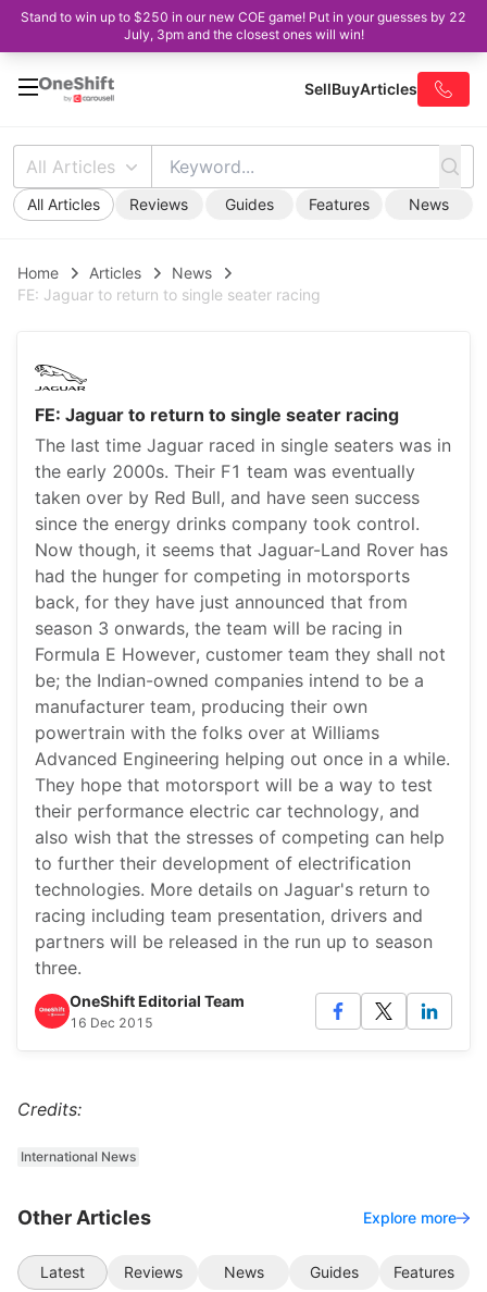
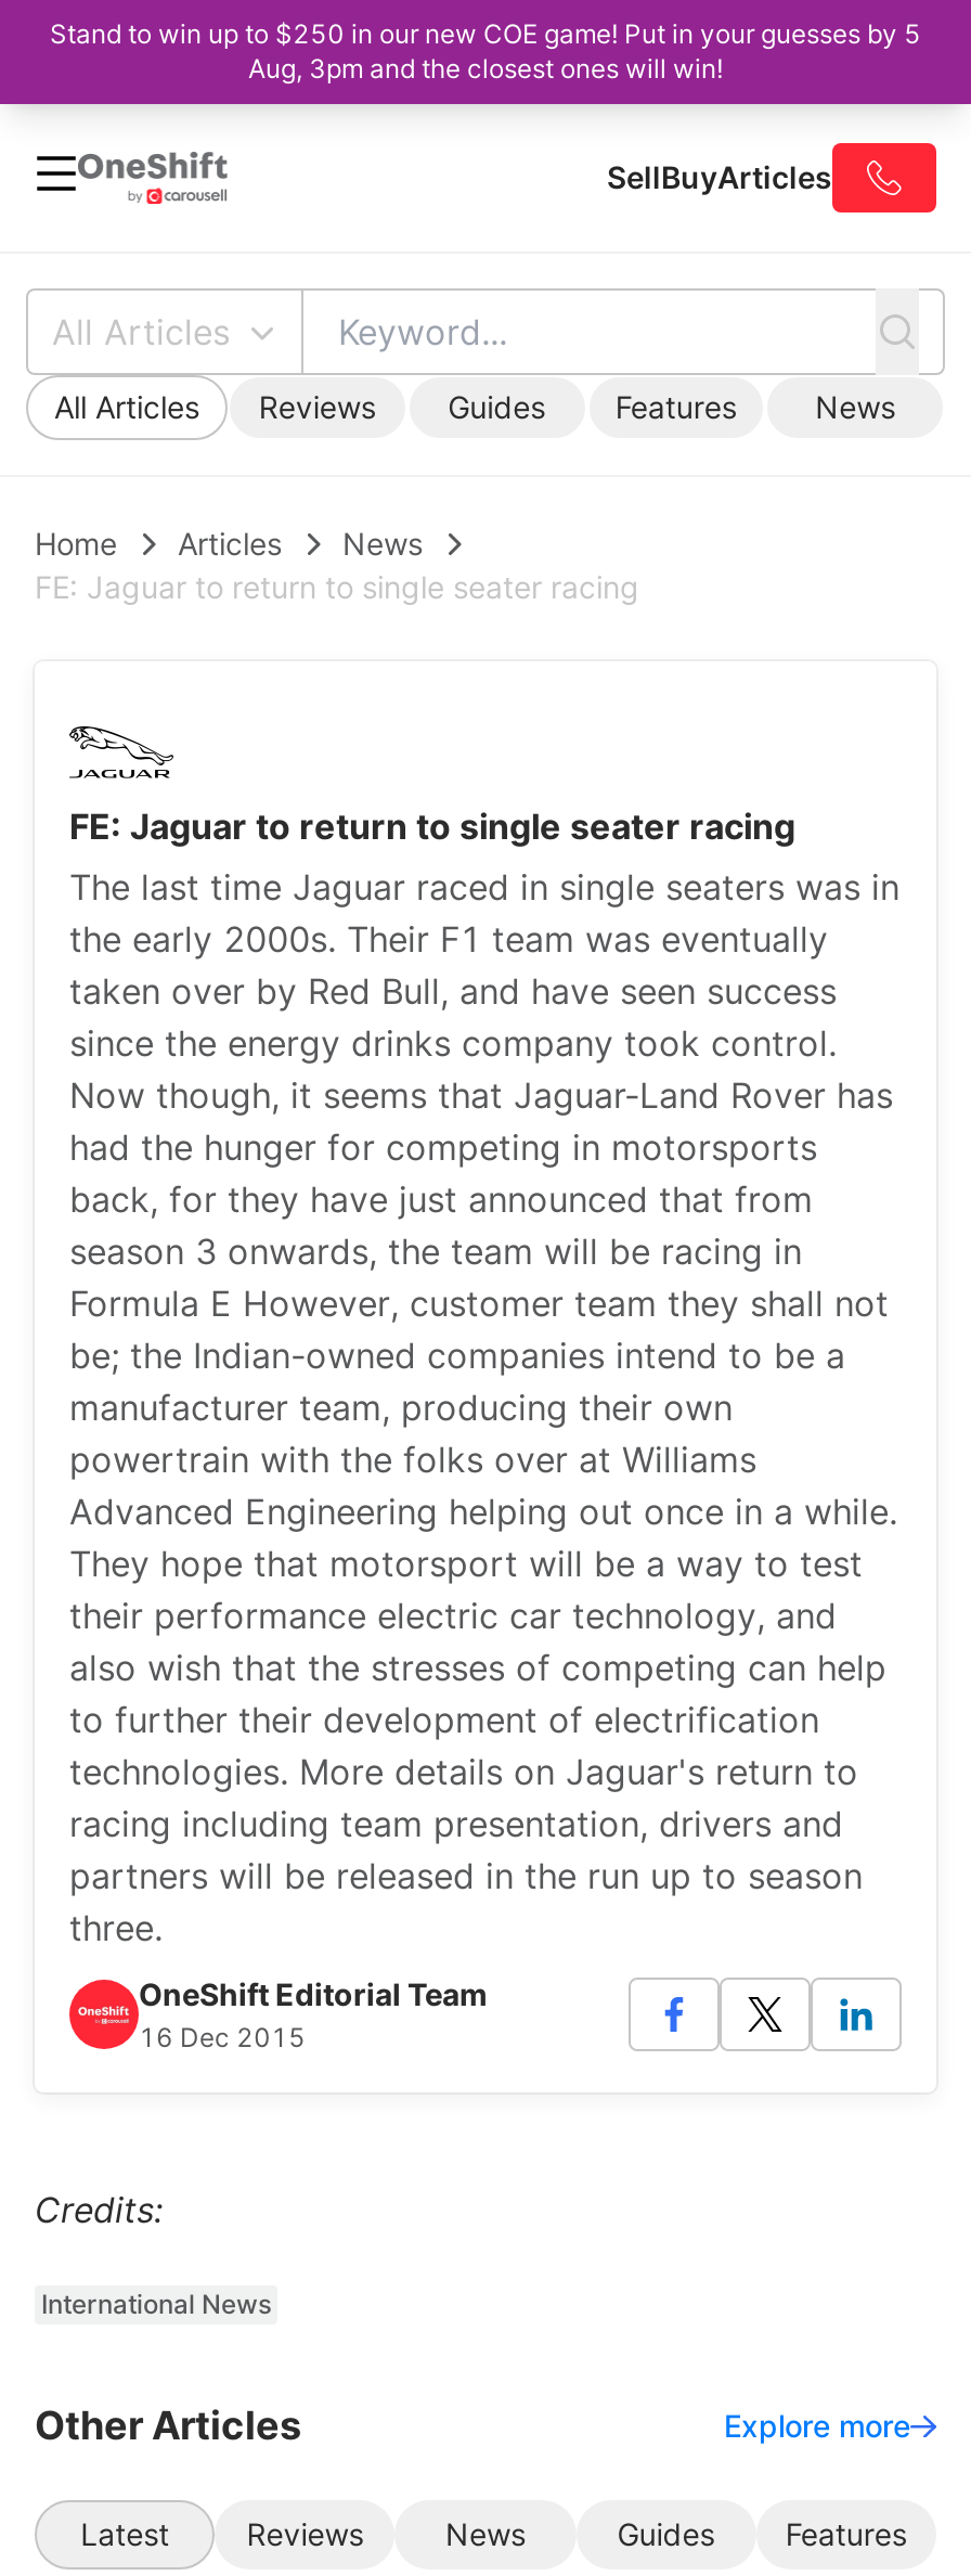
[21,9,466,25] Stand to win up to $250 in our new COE game! Put in your guesses by 22 -> [50,17,921,50] Stand to win up to $250 in our new COE game! Put in your guesses by 5
[123,26,364,42] July, 3pm and the closest ones will win! -> [248,52,723,85] Aug, 3pm and the closest ones will win!

